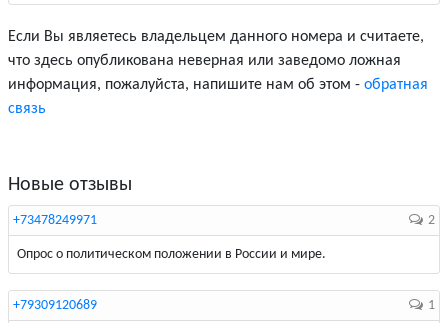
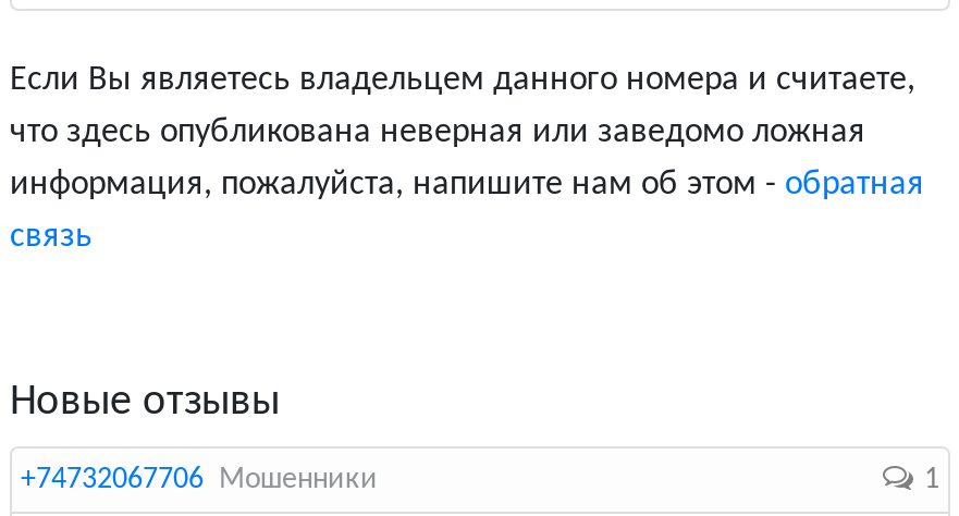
[13,213,435,313] +73478249971 | 2 | Опрос о политическом положении в России и мире. | +79309120689 -> [21,464,378,496] +74732067706 Мошенники

